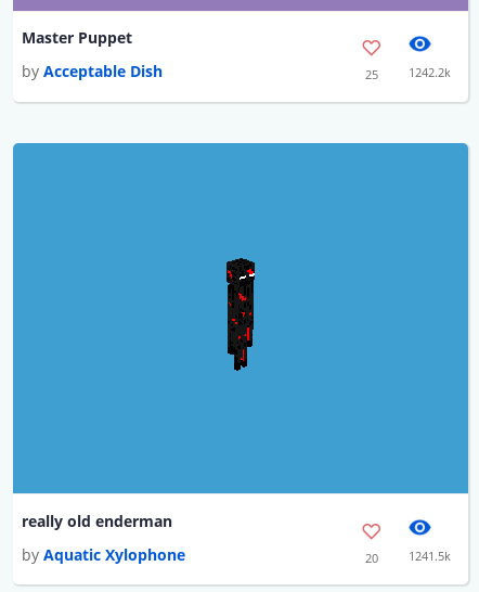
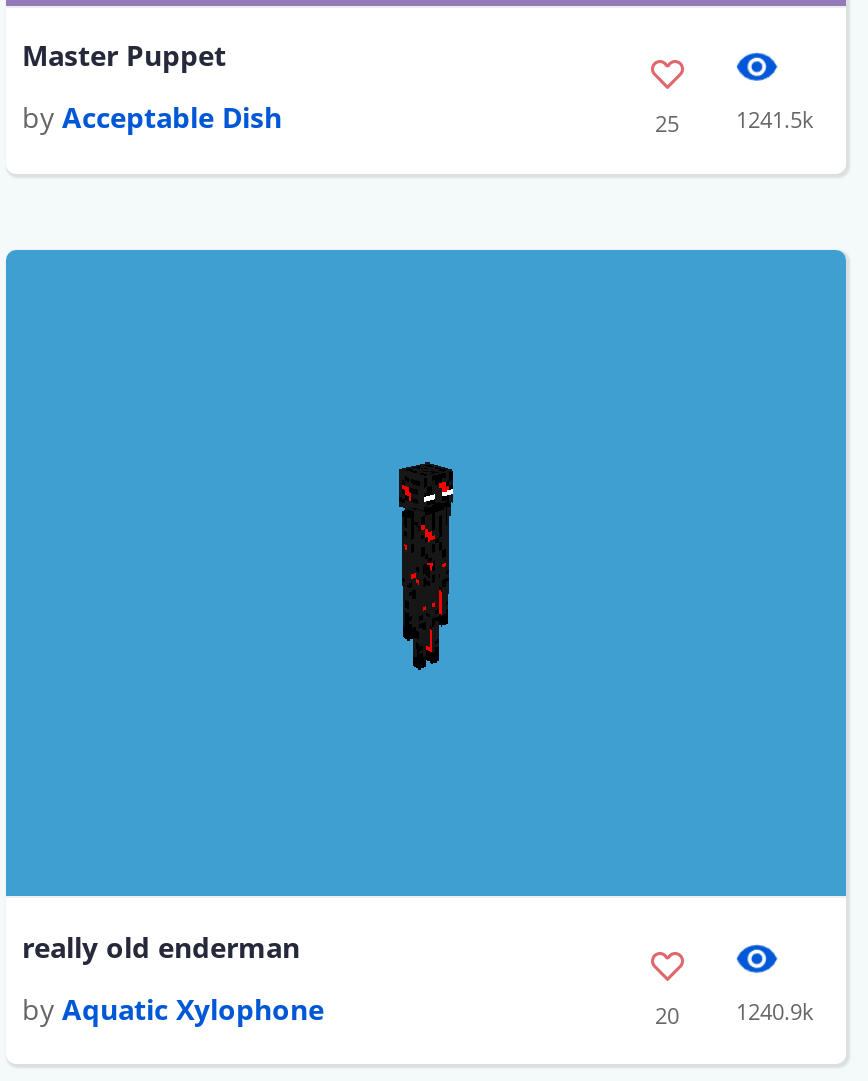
[365,65,451,83] 25 1242.2k -> [655,105,814,139] 25 1241.5k
[365,547,451,566] 20 1241.5k -> [655,995,814,1029] 20 1240.9k

